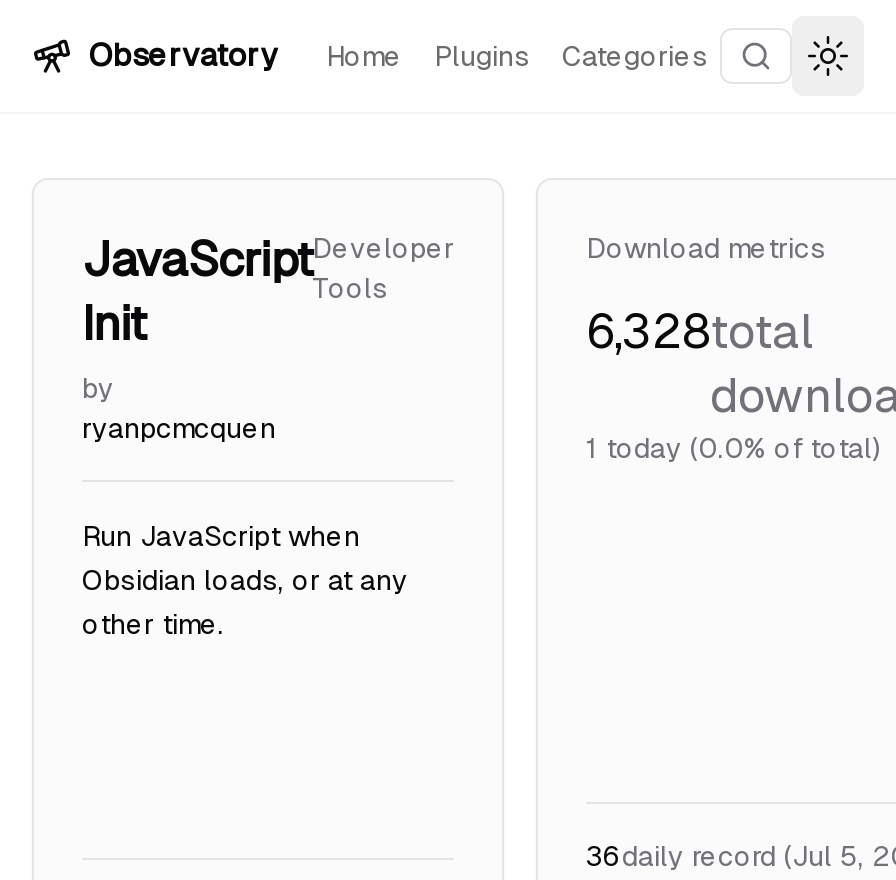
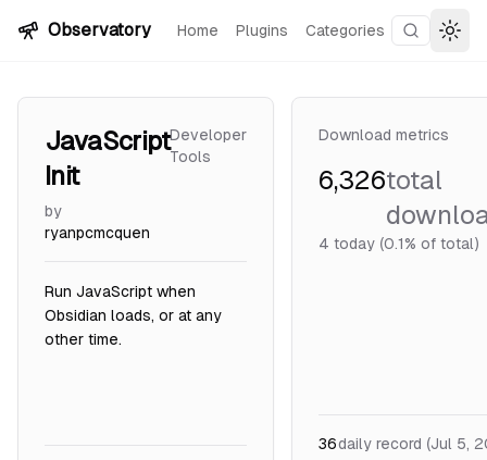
[586,304,814,358] 6,328total -> [319,165,442,195] 6,326total
[586,432,880,464] 1 today (0.0% of total) -> [319,235,478,252] 4 today (0.1% of total)

